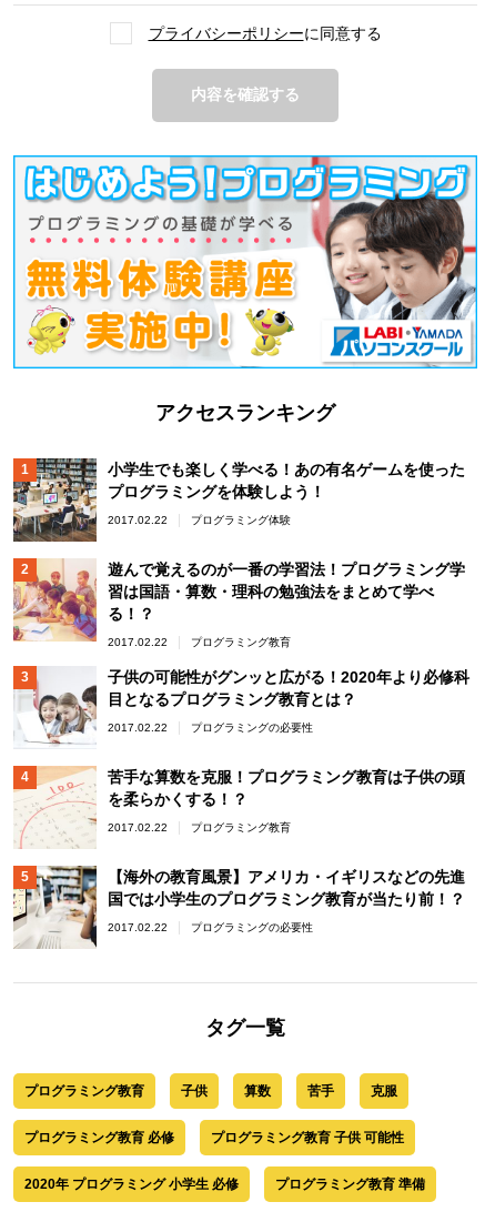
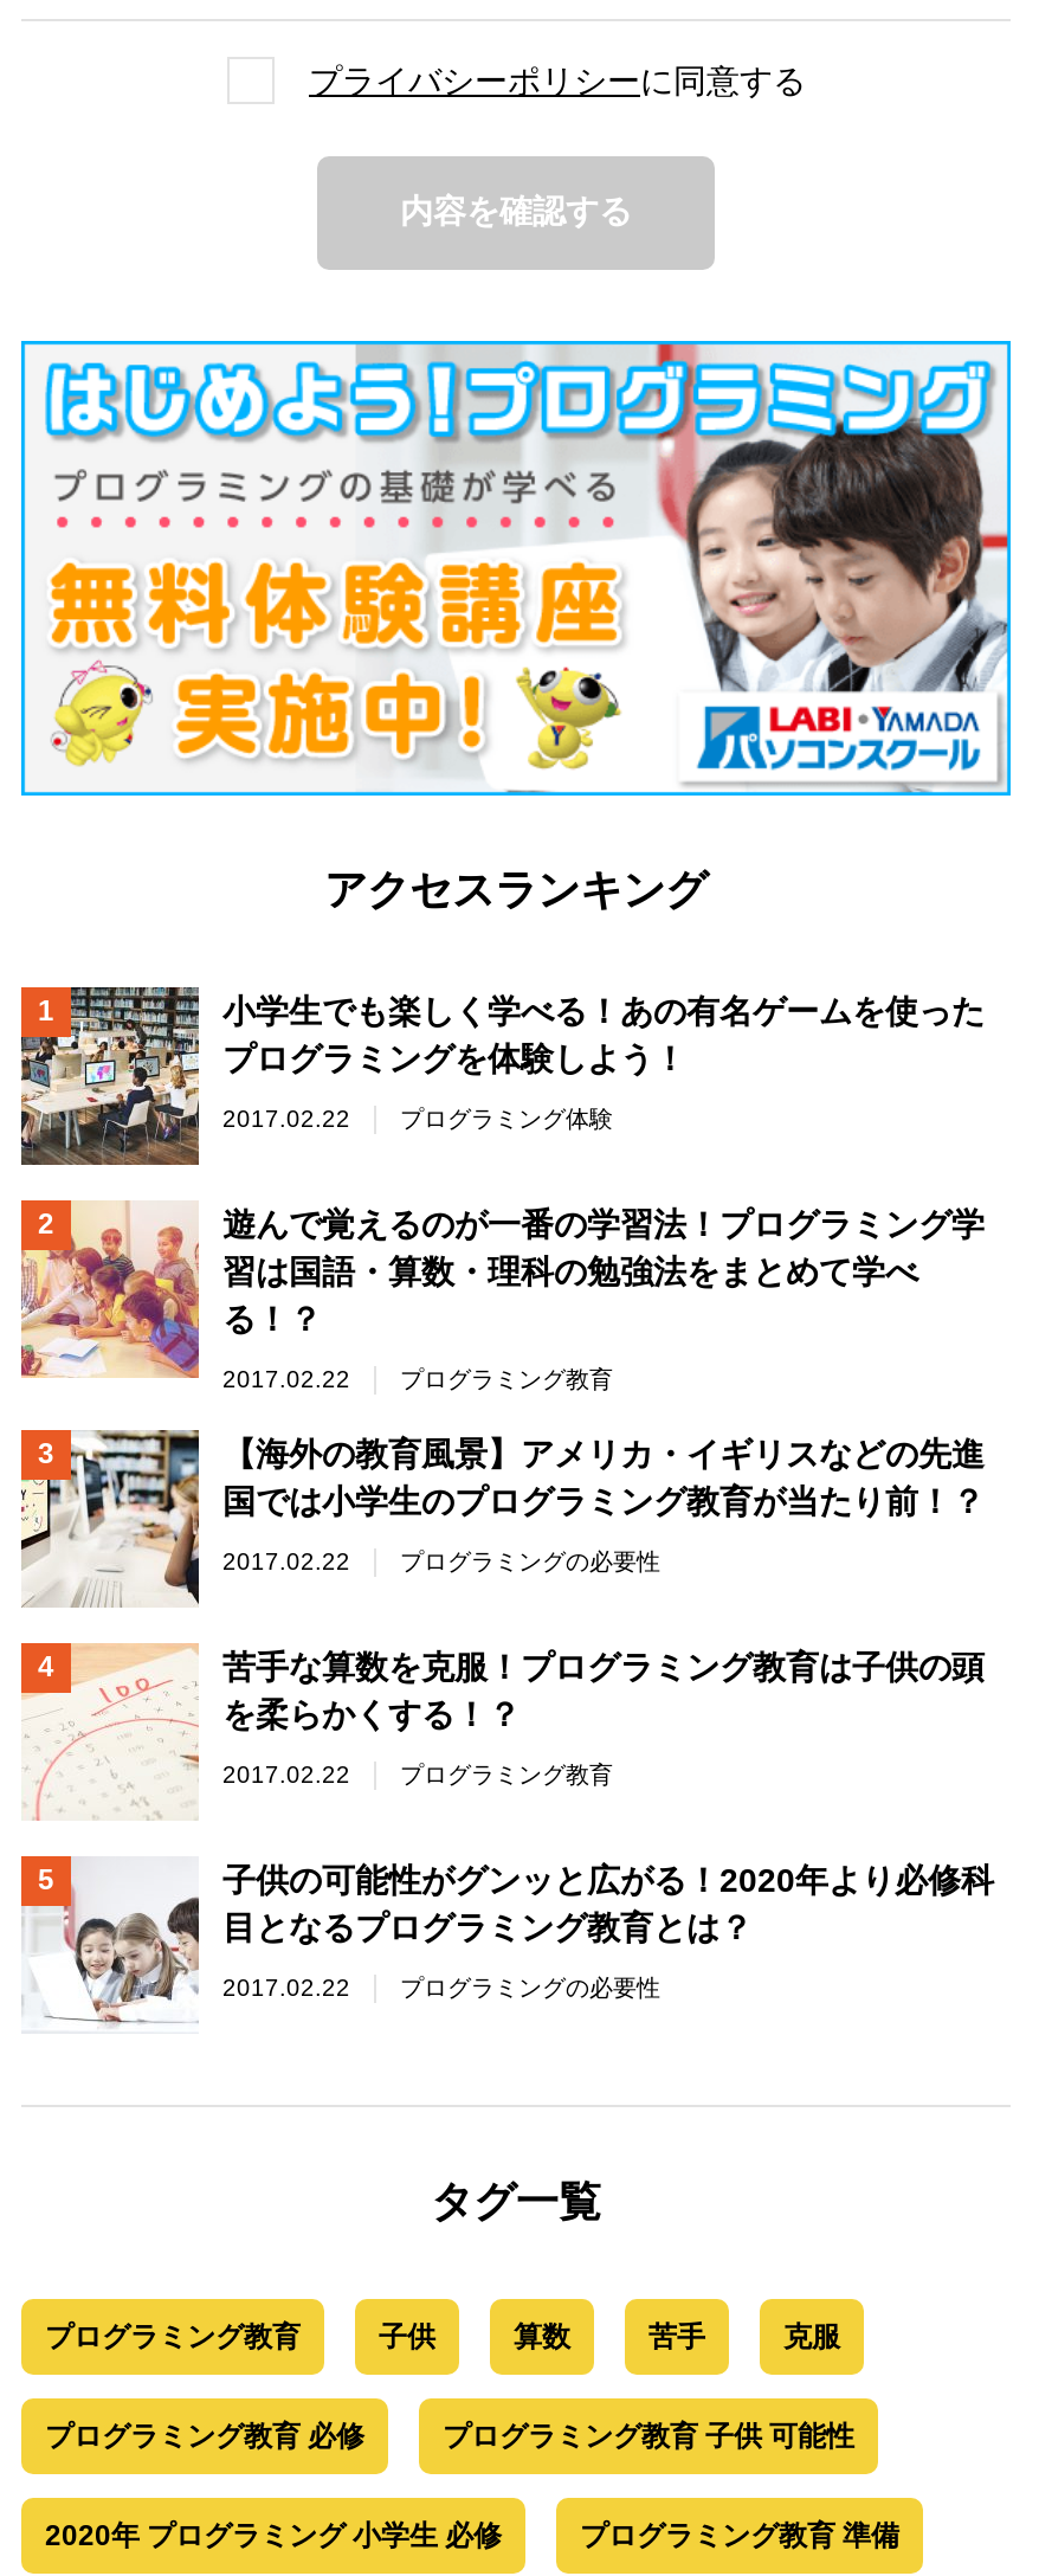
moved [13,666,469,748] -> [21,1856,994,2031]: [image] | 子供の可能性がグンッと広がる！2020年より必修科 | 目となるプログラミング教育とは？
moved [12,865,465,949] -> [19,1428,985,1608]: [image] | 【海外の教育風景】アメリカ・イギリスなどの先進 | 国では小学生のプログラミング教育が当たり前！？

